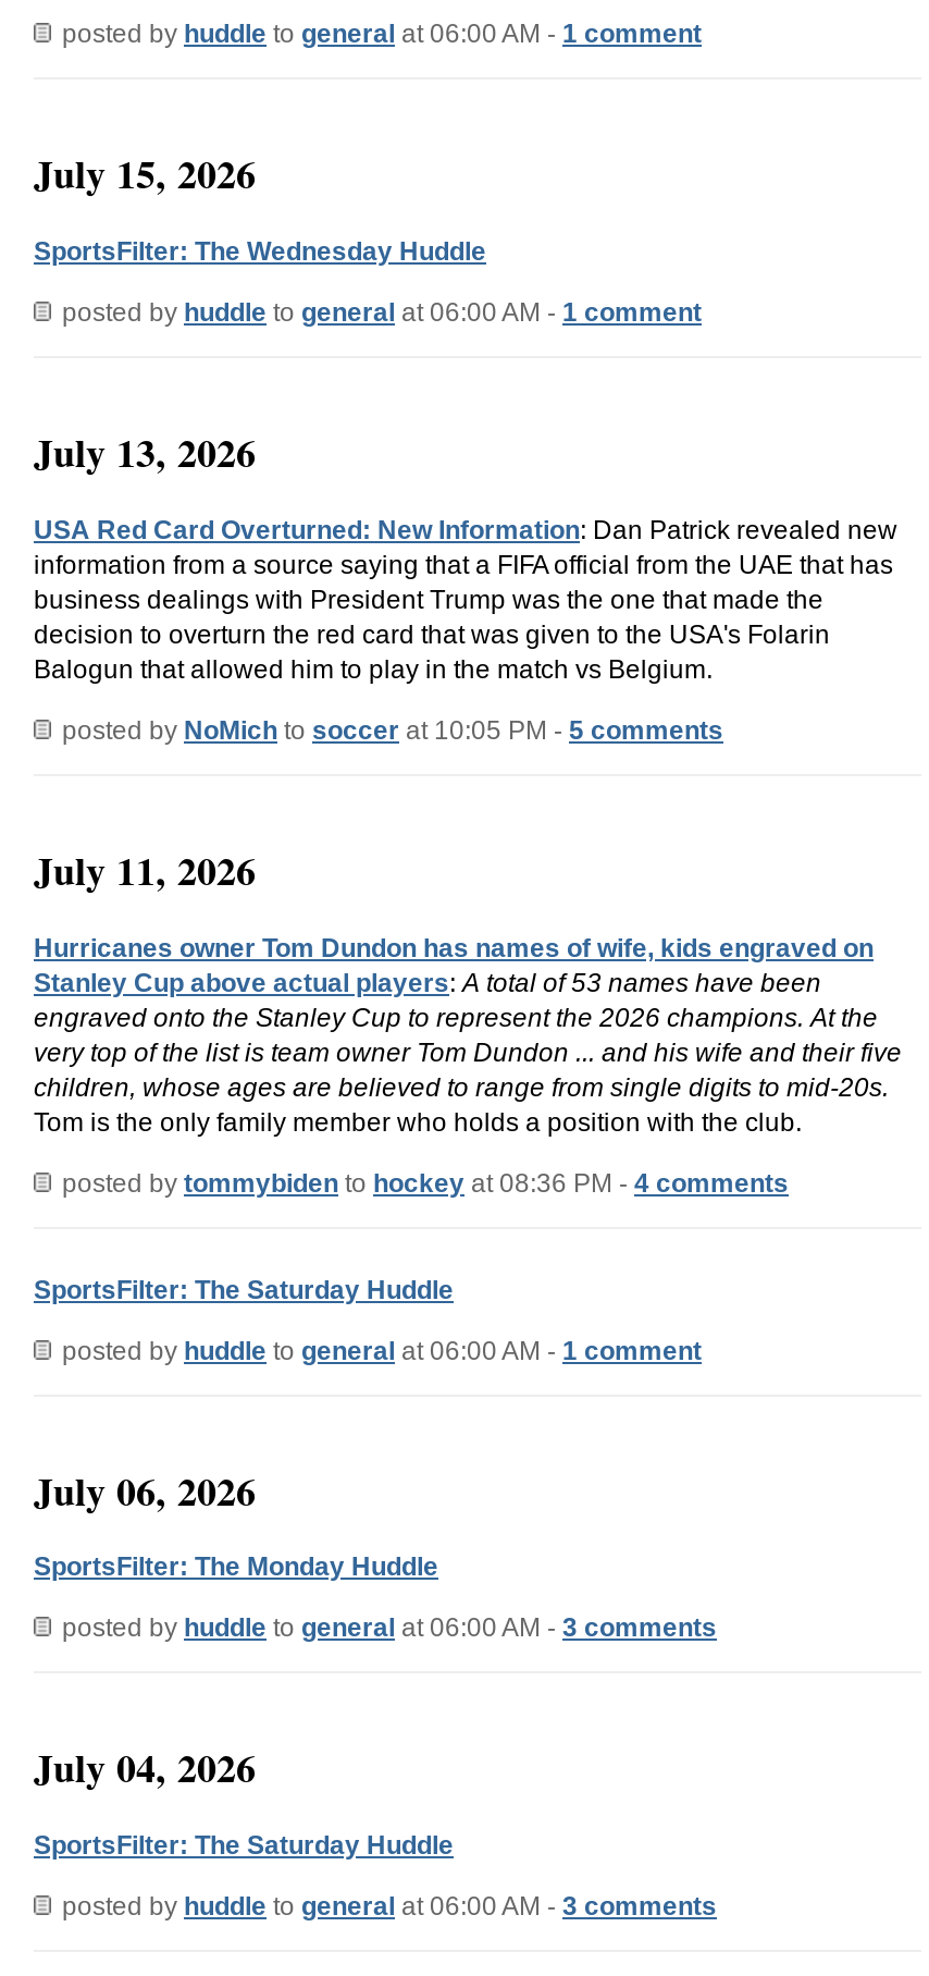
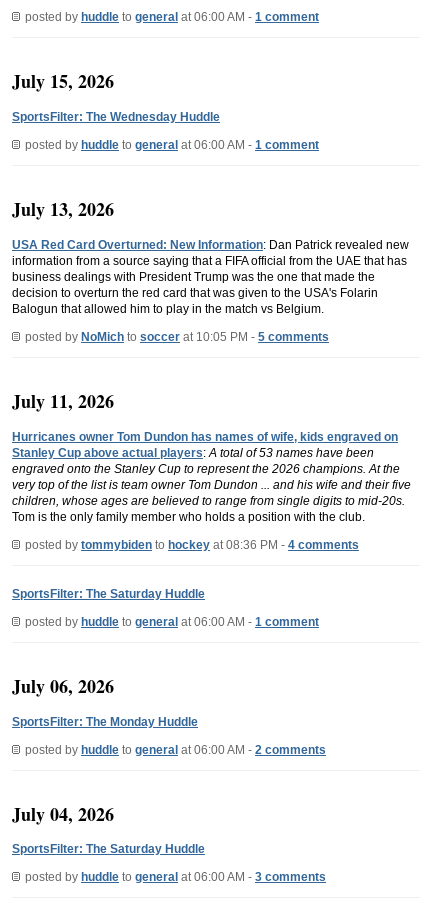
[55,1613,717,1644] posted by huddle to general at 06:00 AM - 3 comments -> [22,742,326,756] posted by huddle to general at 06:00 AM - 2 comments

